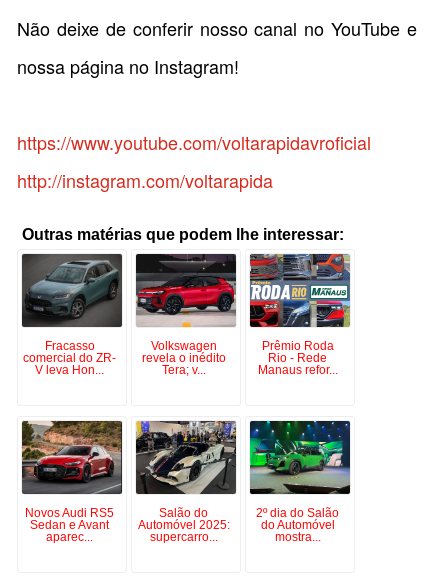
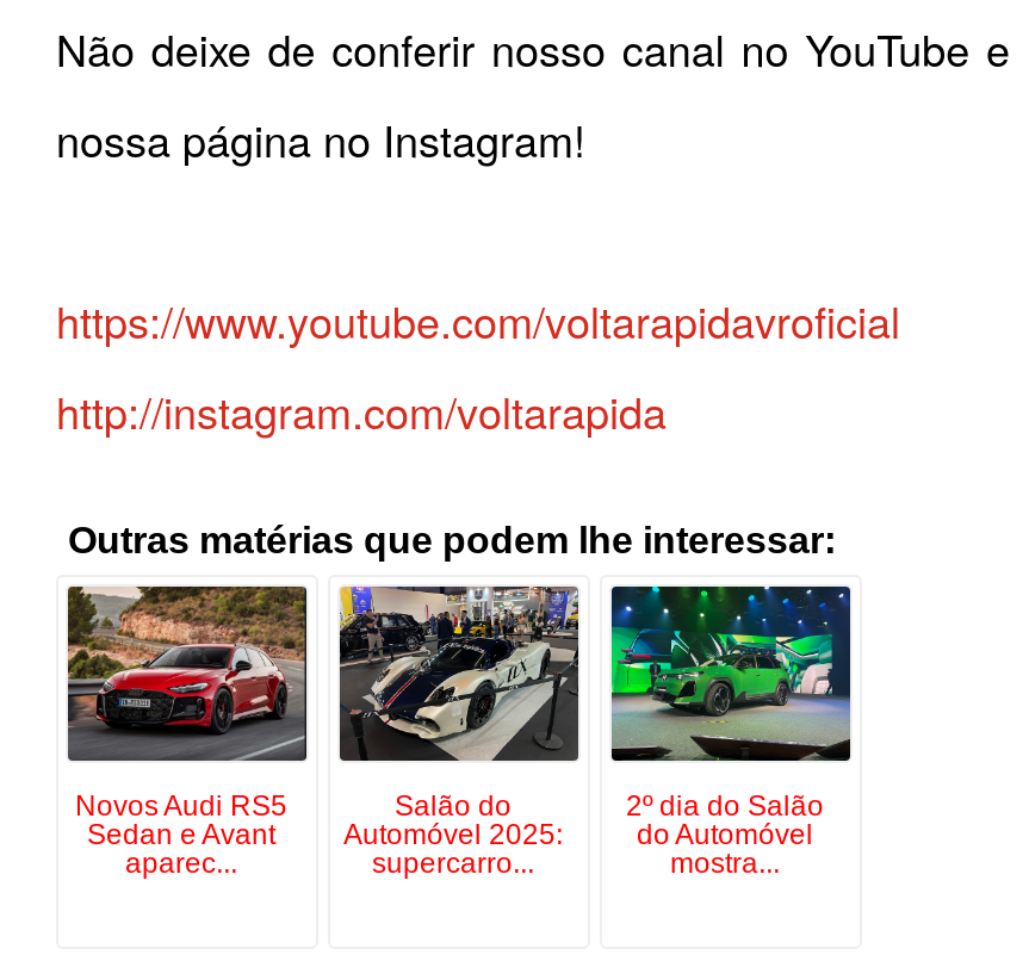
[21,253,121,377] [image] | Fracasso | comercial do ZR- | V leva Hon... -> none
[135,253,237,377] [image] | Volkswagen | revela o inédito | Tera; v... -> none
[249,253,351,377] [image] | Prêmio Roda | Rio - Rede | Manaus refor... -> none

